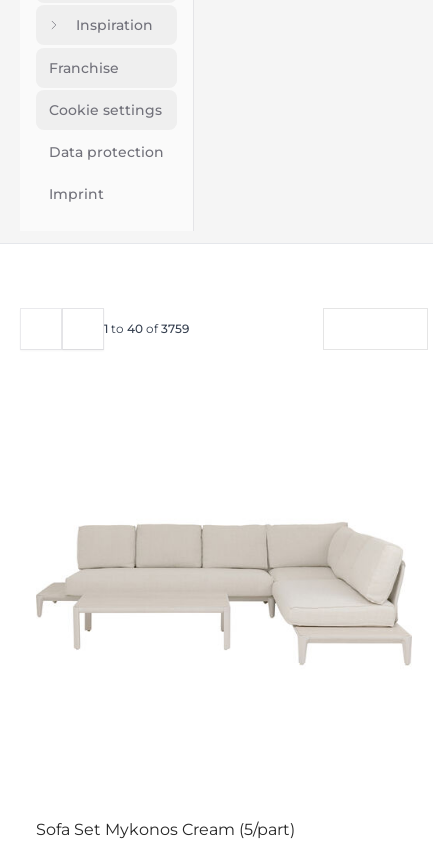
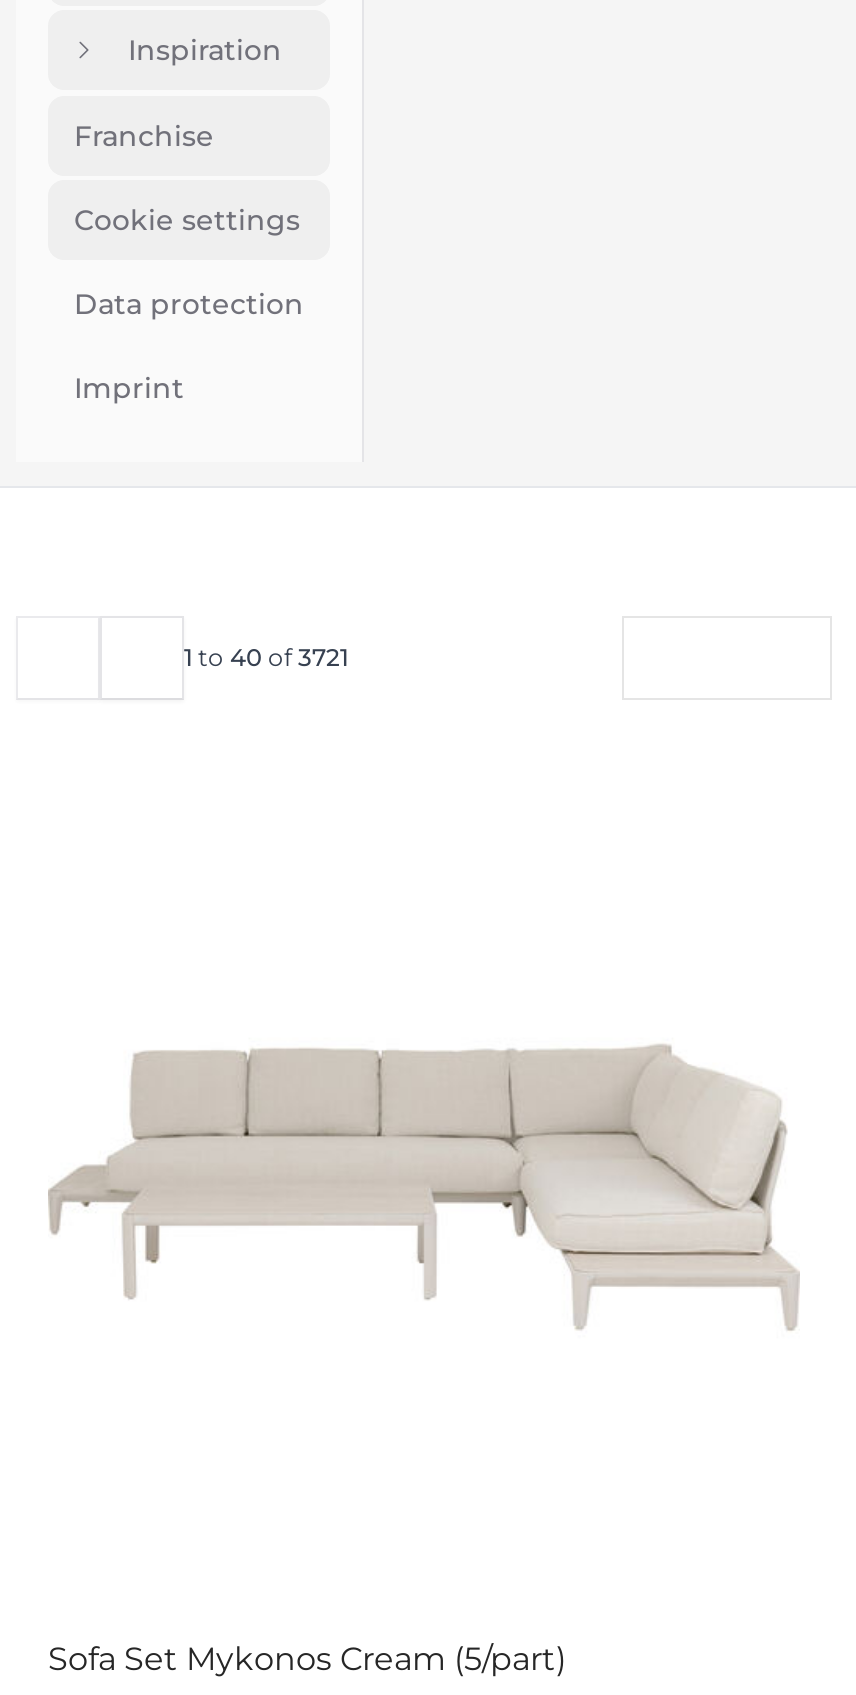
[104,321,189,336] 1 to 40 of3759 -> [184,642,348,672] 1 to 40 of3721

